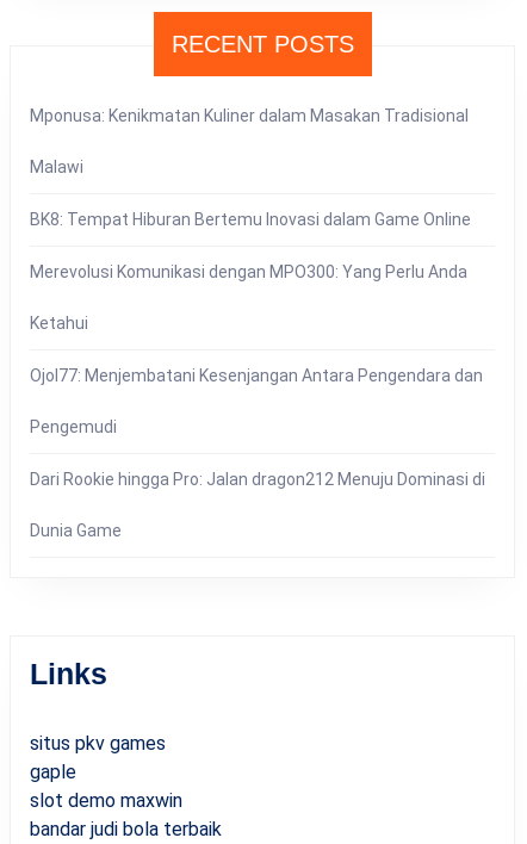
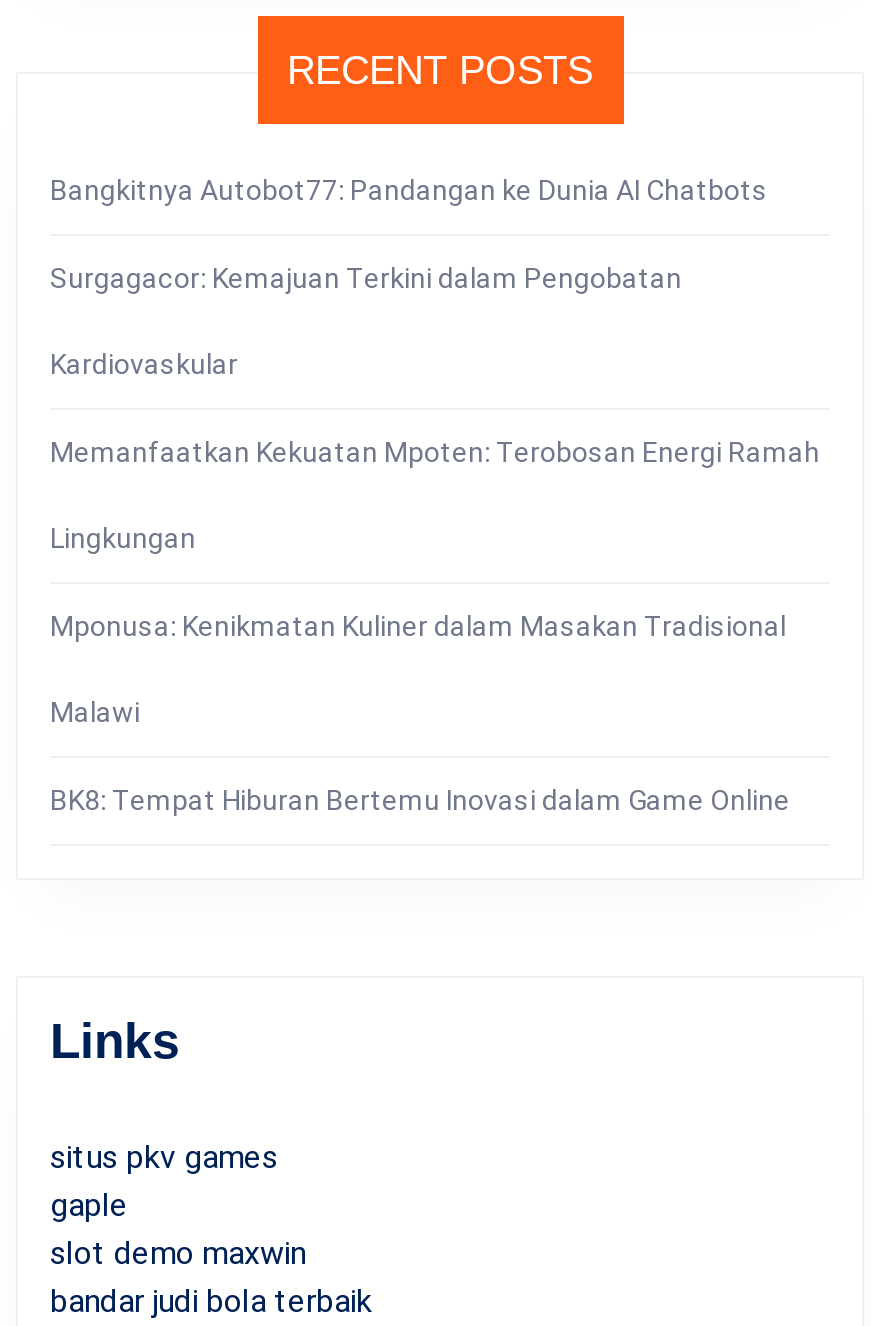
none -> [50,173,820,553] Bangkitnya Autobot77: Pandangan ke Dunia AI Chatbots | Surgagacor: Kemajuan Terkini dalam Pengobatan | Kardiovaskular | Memanfaatkan Kekuatan Mpoten: Terobosan Energi Ramah | Lingkungan
moved [30,105,471,228] -> [50,609,790,815]: Mponusa: Kenikmatan Kuliner dalam Masakan Tradisional | Malawi | BK8: Tempat Hiburan Bertemu Inovasi dalam Game Online
[30,262,485,539] Merevolusi Komunikasi dengan MPO300: Yang Perlu Anda | Ketahui | Ojol77: Menjembatani Kesenjangan Antara Pengendara dan | Pengemudi | Dari Rookie hingga Pro: Jalan dragon212 Menuju Dominasi di | Dunia Game -> none

